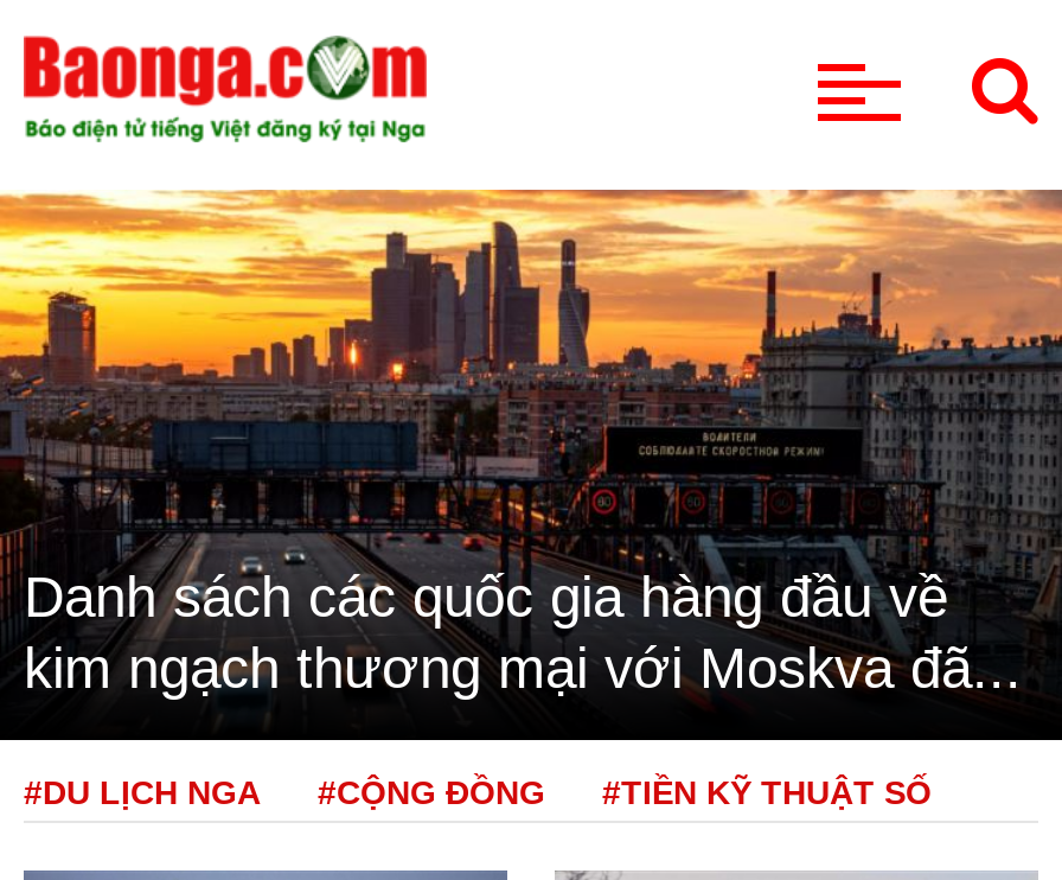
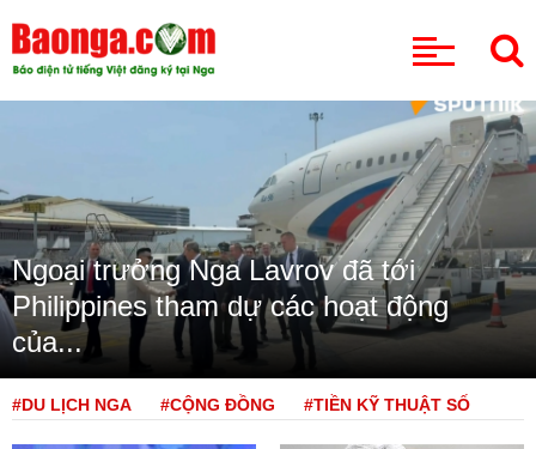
[7,187,1055,699] [image] | Danh sách các quốc gia hàng đầu về | kim ngạch thương mại với Moskva đã... -> [4,99,532,357] [image] | Ngoại trưởng Nga Lavrov đã tới | Philippines tham dự các hoạt động | của...

